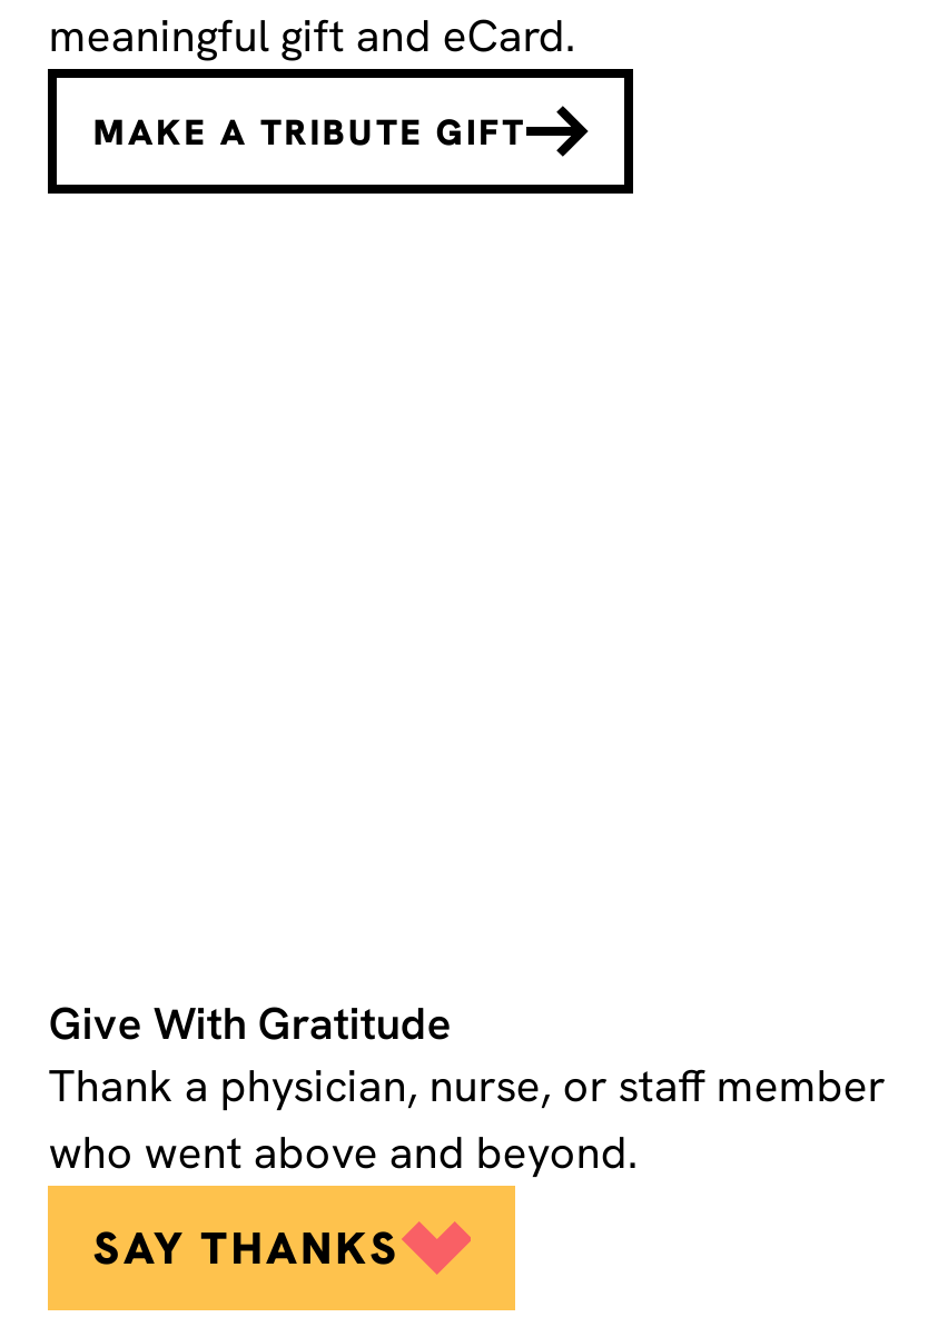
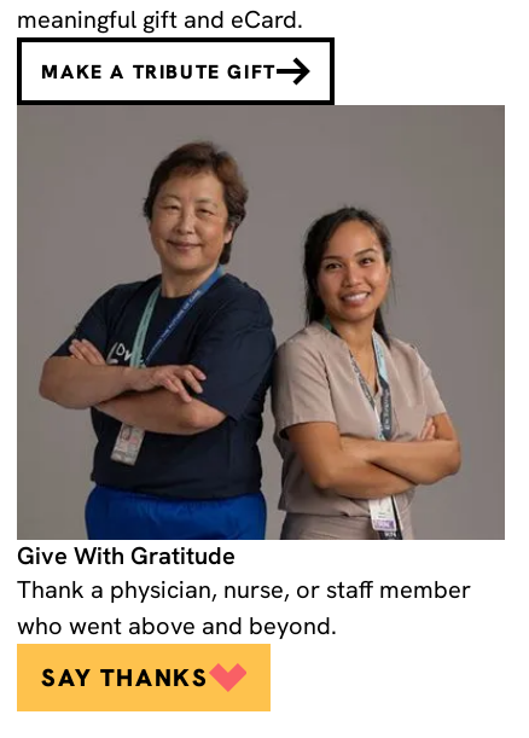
none -> [16,104,506,541] [image]

